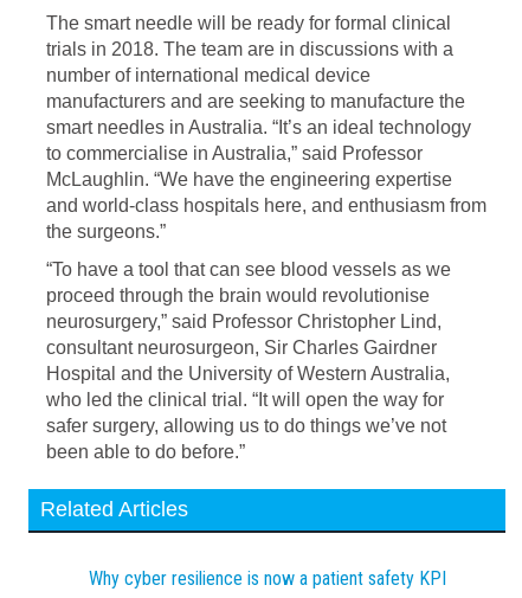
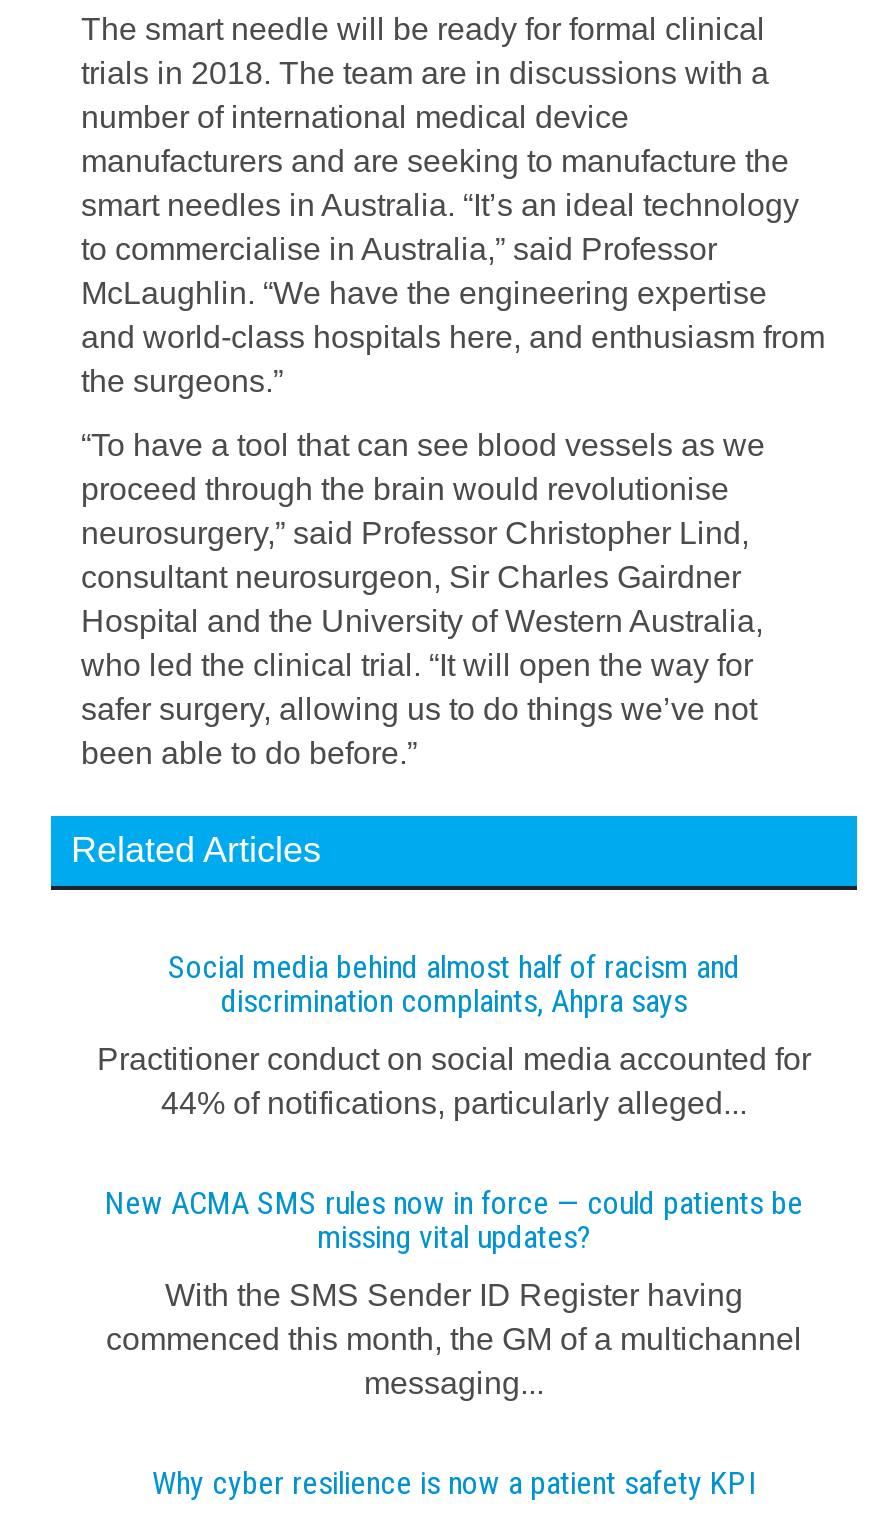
none -> [97,948,811,1400] Social media behind almost half of racism and | discrimination complaints, Ahpra says | Practitioner conduct on social media accounted for | 44% of notifications, particularly alleged... | New ACMA SMS rules now in force — could patients be | missing vital updates? | With the SMS Sender ID Register having | commenced this month, the GM of a multichannel | messaging...

